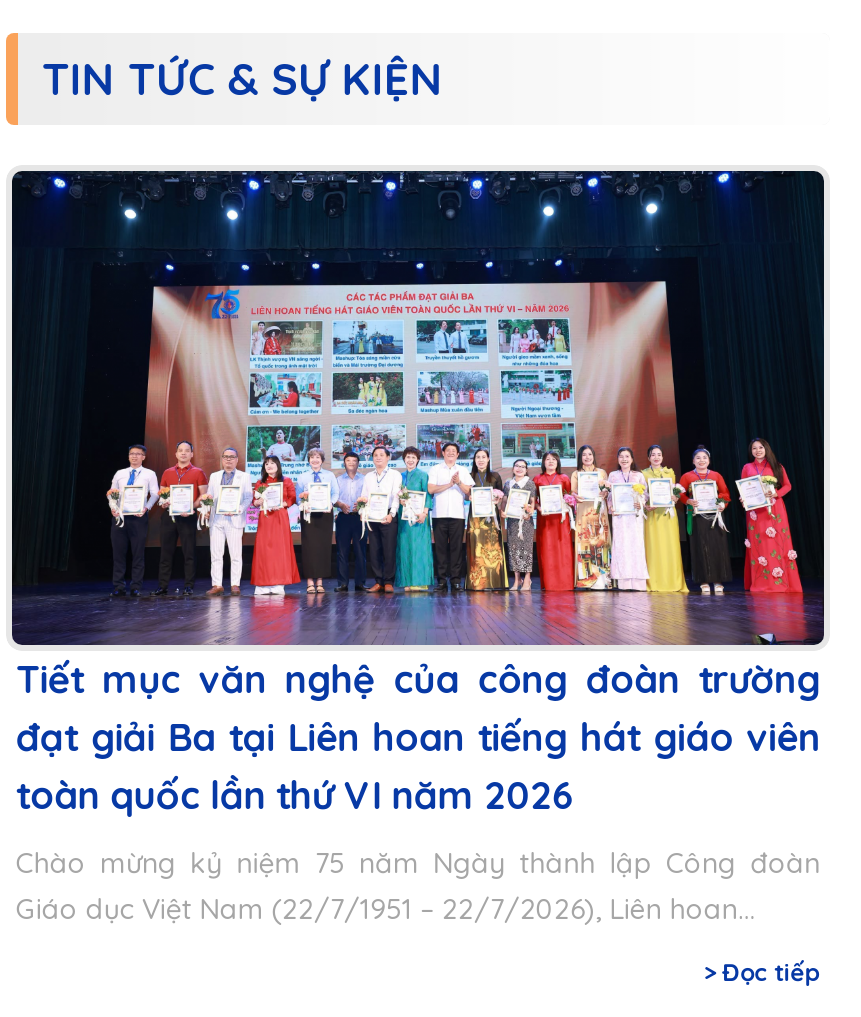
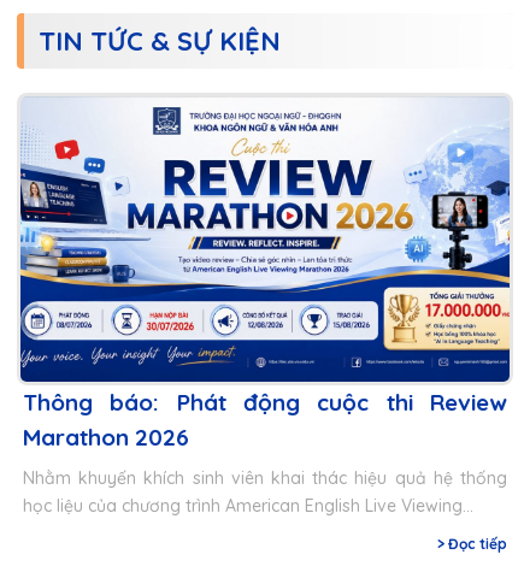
[10,169,826,820] [image] | Tiết mục văn nghệ của công đoàn trường | đạt giải Ba tại Liên hoan tiếng hát giáo viên | toàn quốc lần thứ VI năm 2026 -> [19,96,511,452] [image] | Thông báo: Phát động cuộc thi Review | Marathon 2026
[16,846,820,928] Chào mừng kỷ niệm 75 năm Ngày thành lập Công đoàn | Giáo dục Việt Nam (22/7/1951 – 22/7/2026), Liên hoan… -> [23,468,507,517] Nhằm khuyến khích sinh viên khai thác hiệu quả hệ thống | học liệu của chương trình American English Live Viewing…

